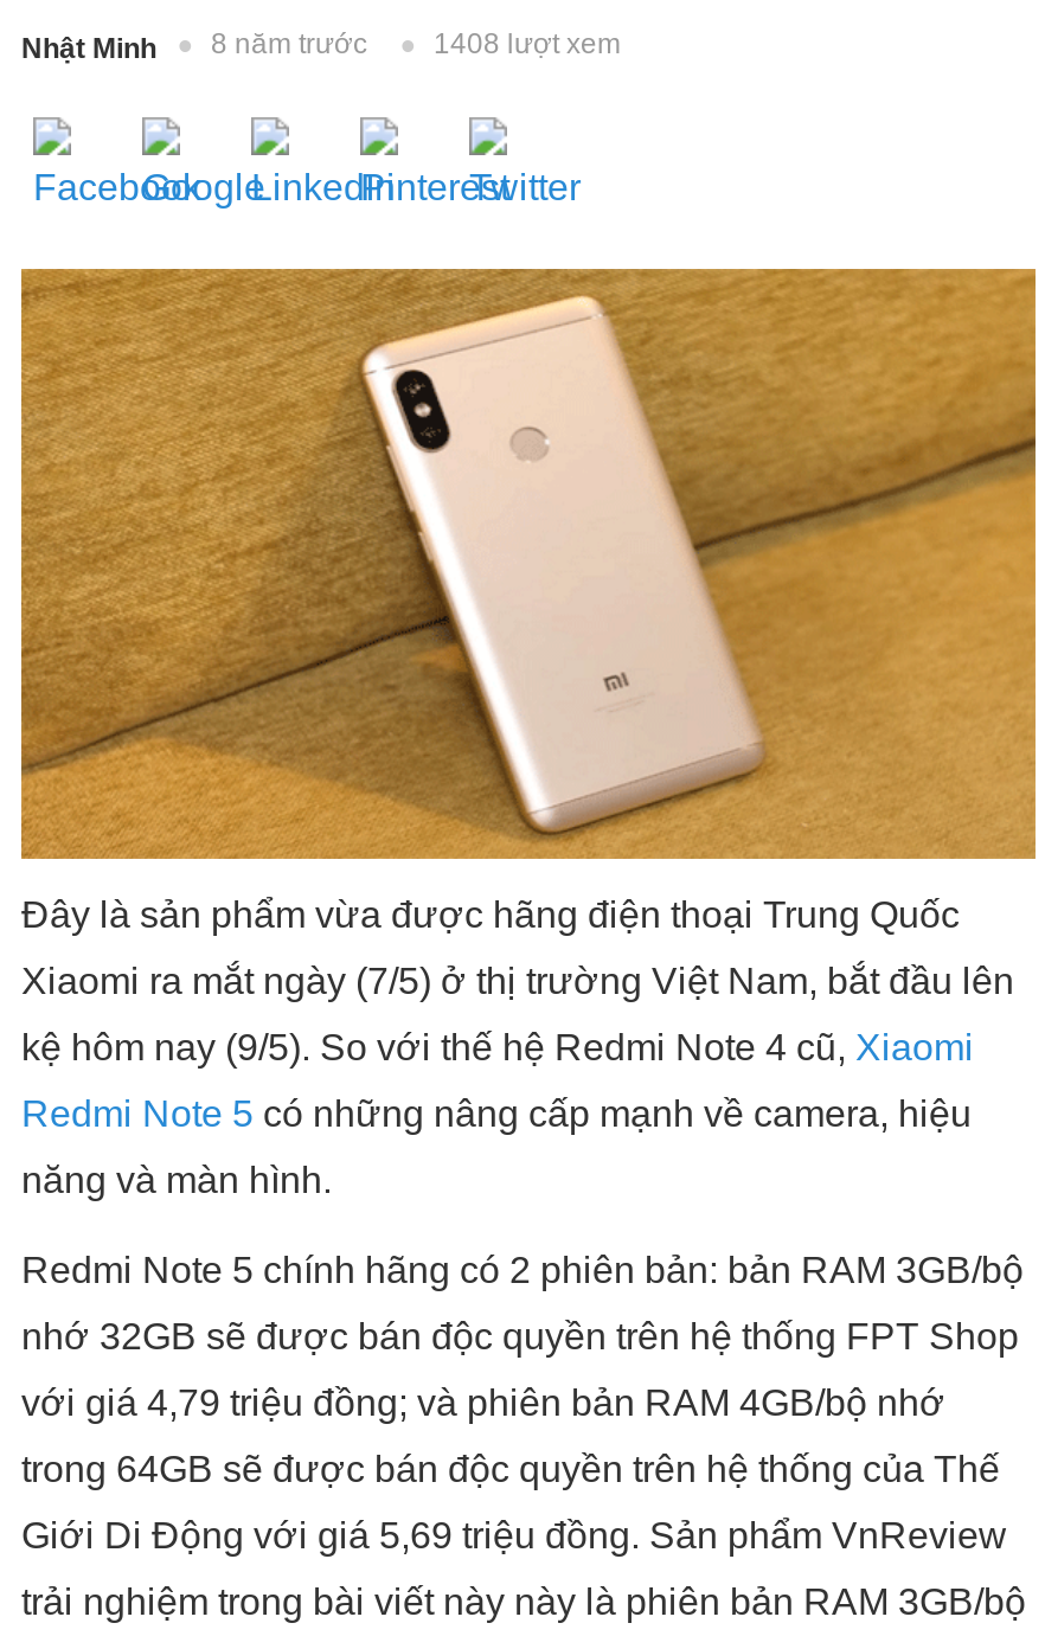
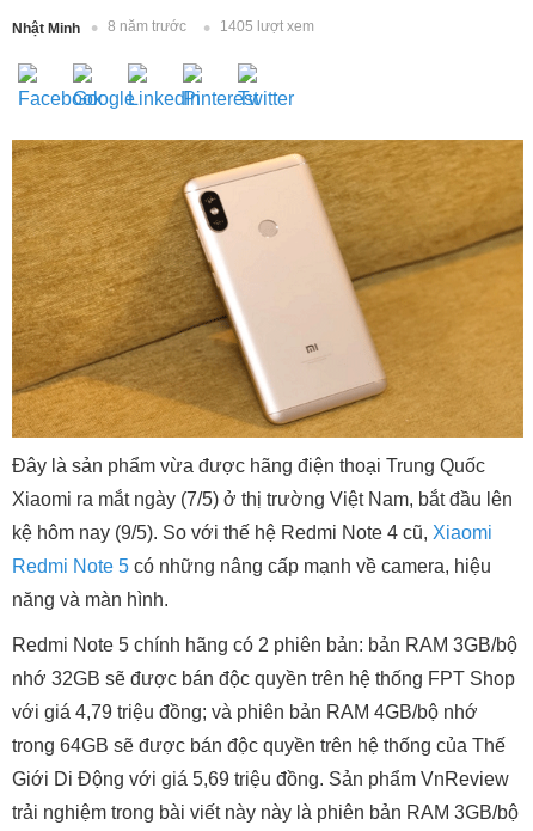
[434,28,621,61] 1408 lượt xem -> [220,18,314,35] 1405 lượt xem

